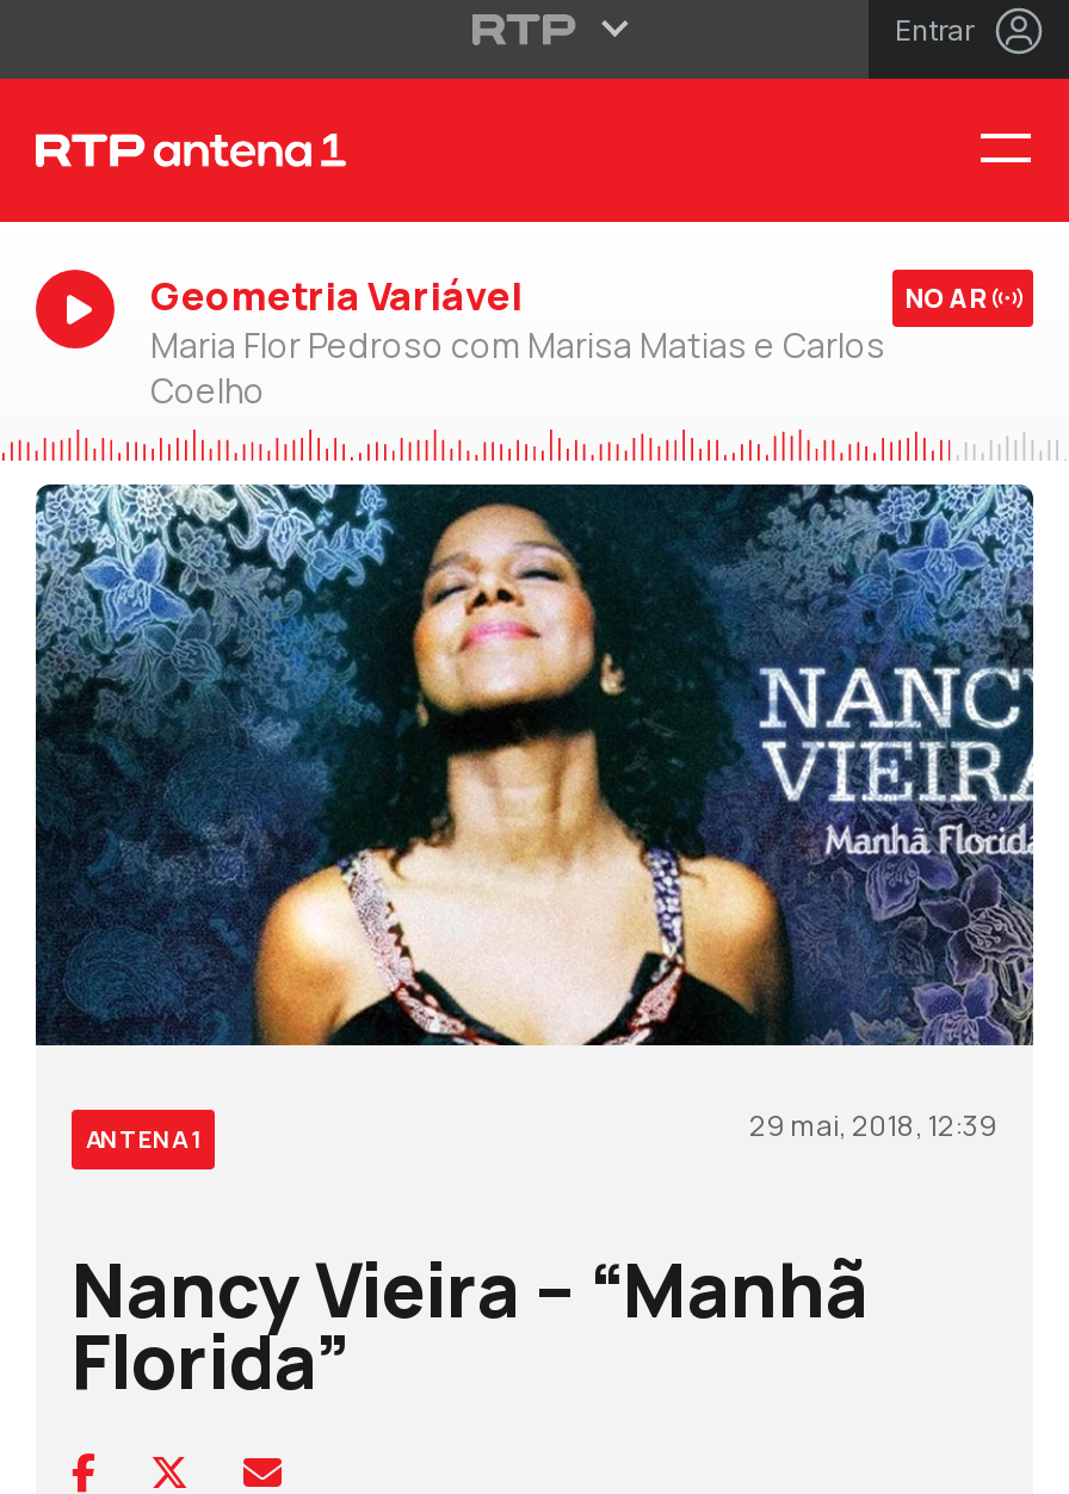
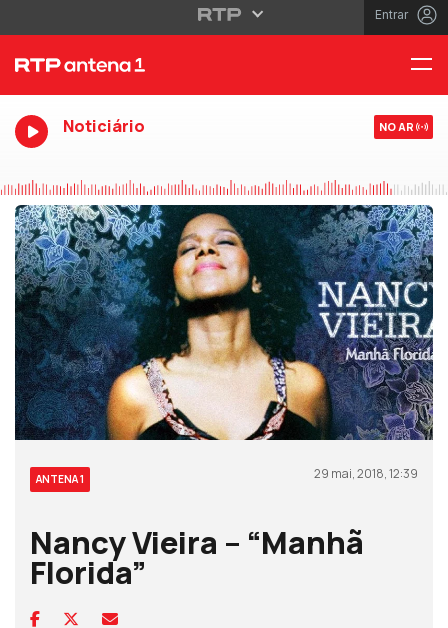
[150,270,885,413] Geometria Variável | Maria Flor Pedroso com Marisa Matias e Carlos | Coelho -> [63,115,145,137] Noticiário

